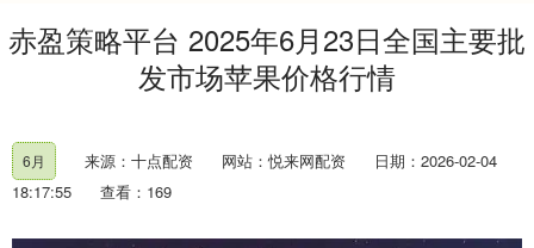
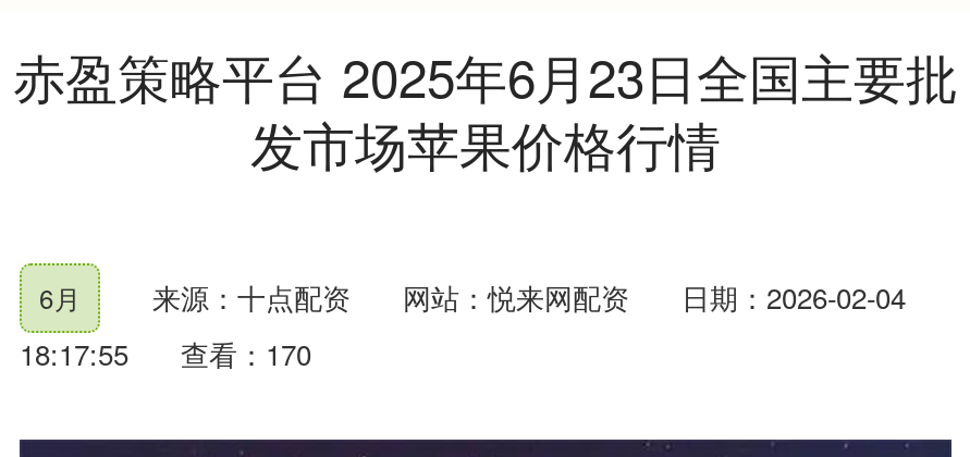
[12,180,172,203] 18:17:55 查看：169 -> [20,333,311,374] 18:17:55 查看：170

